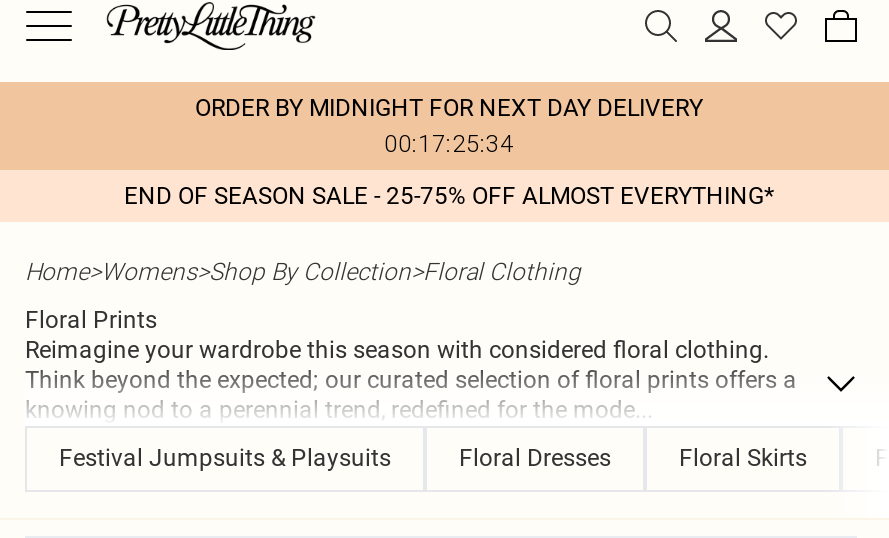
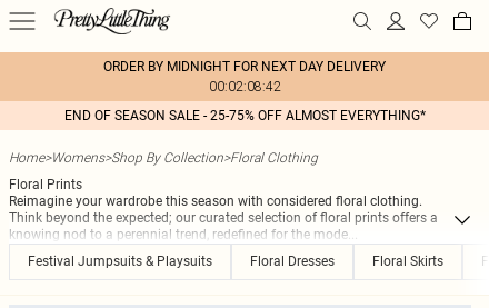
[384,128,514,158] 00:17:25:34 -> [208,78,281,95] 00:02:08:42

